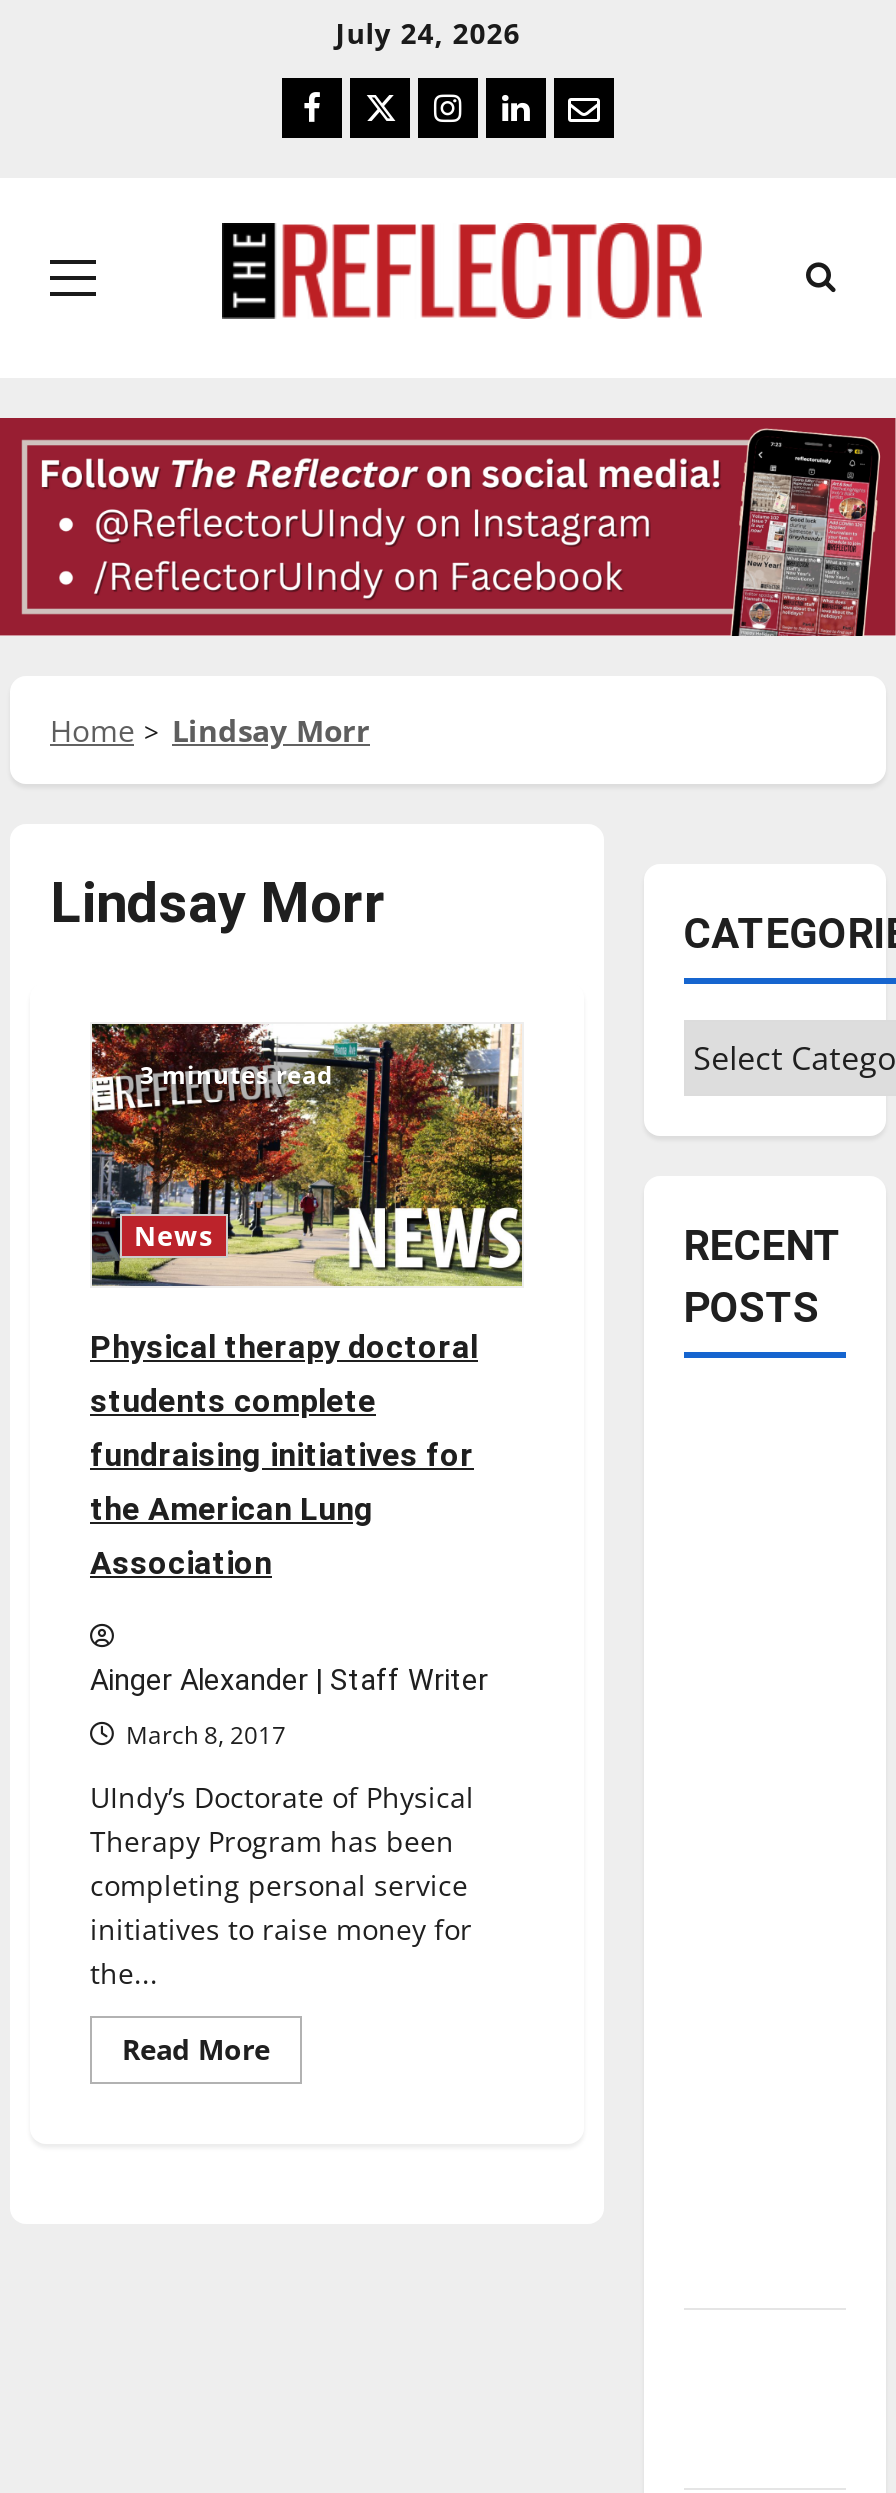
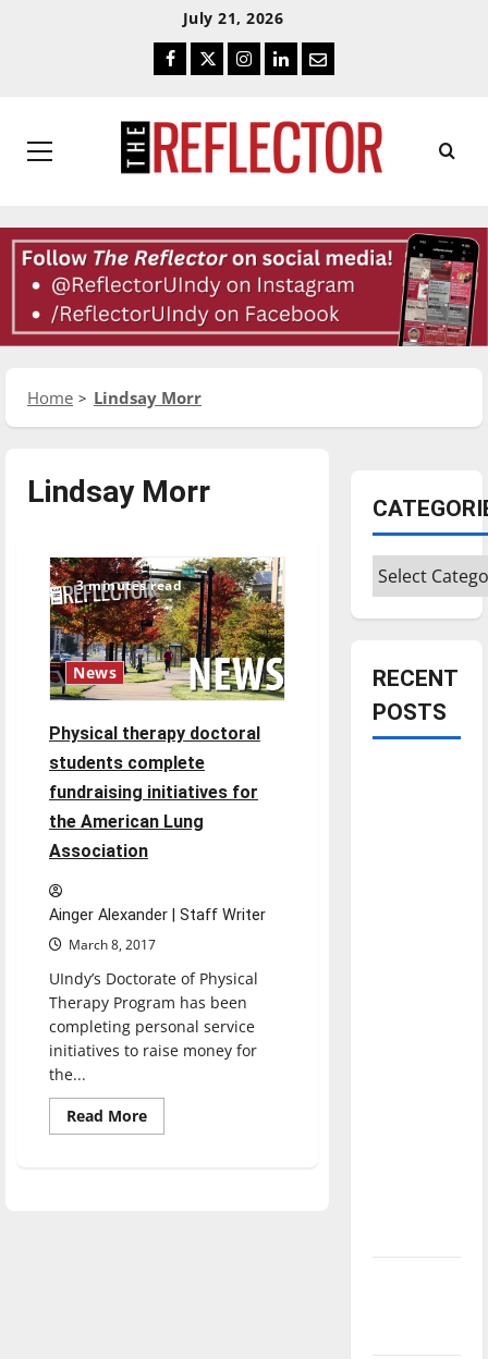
[336,14,520,52] July 24, 2026 -> [183,8,283,28] July 21, 2026

